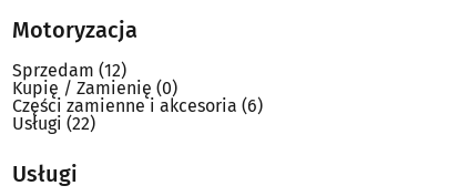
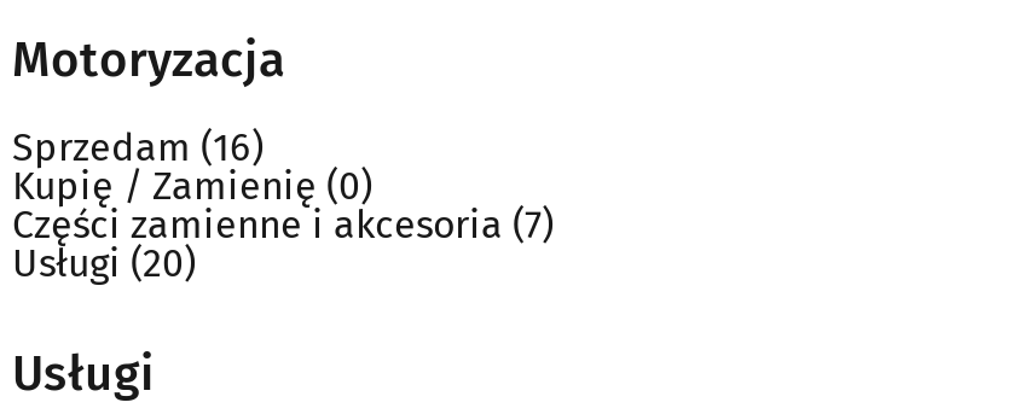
[12,59,126,80] Sprzedam (12) -> [12,126,264,171] Sprzedam (16)
[12,95,263,116] Części zamienne i akcesoria (6) -> [12,203,554,249] Części zamienne i akcesoria (7)
[12,112,95,133] Usługi (22) -> [12,241,196,287] Usługi (20)

